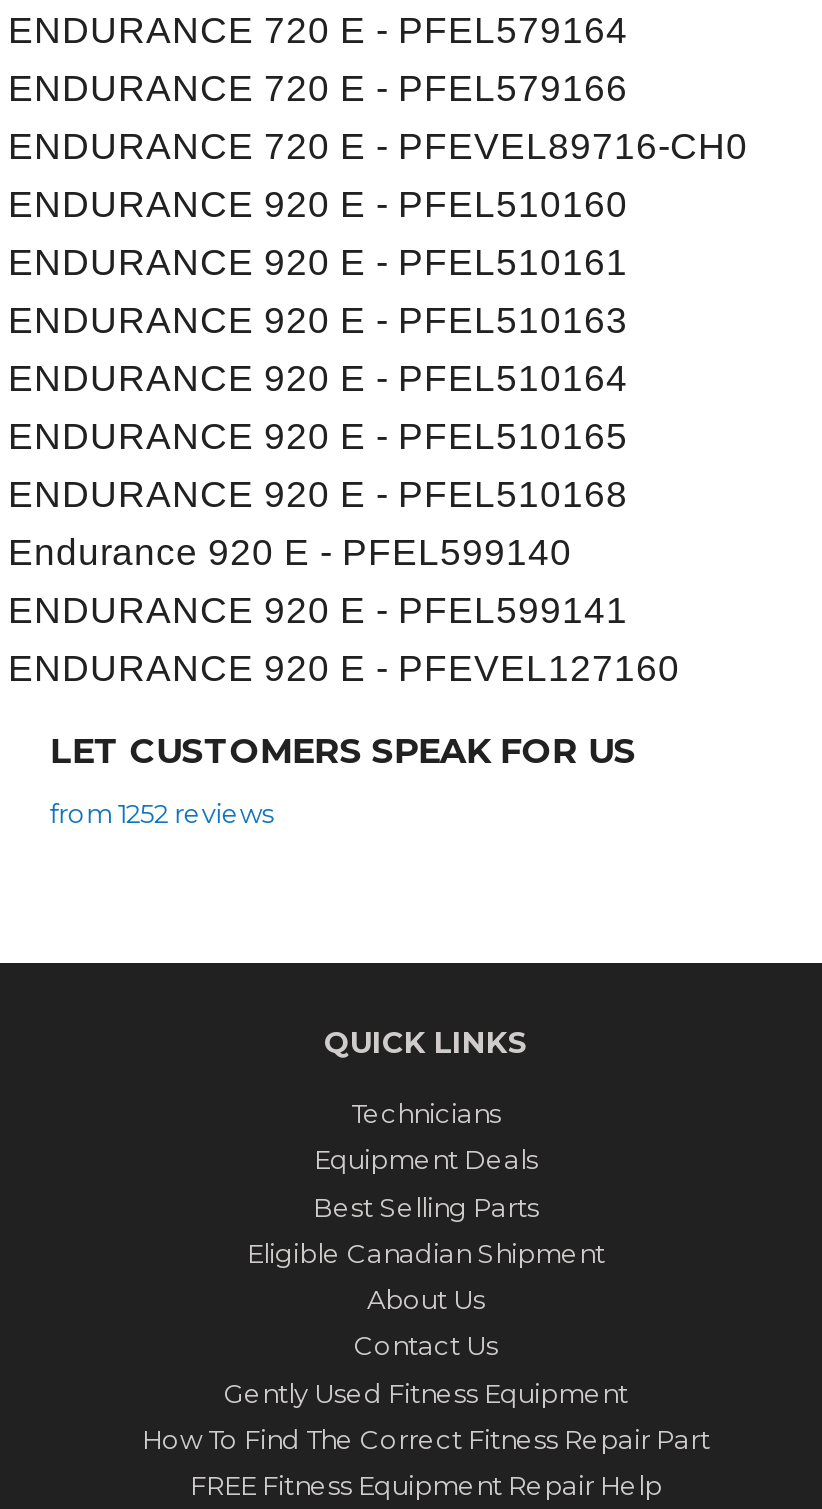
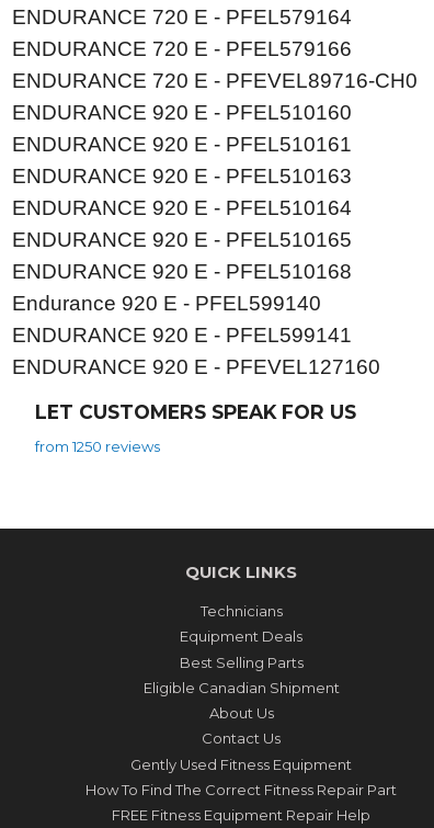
[50,797,274,829] from 1252 reviews -> [35,438,160,455] from 1250 reviews

